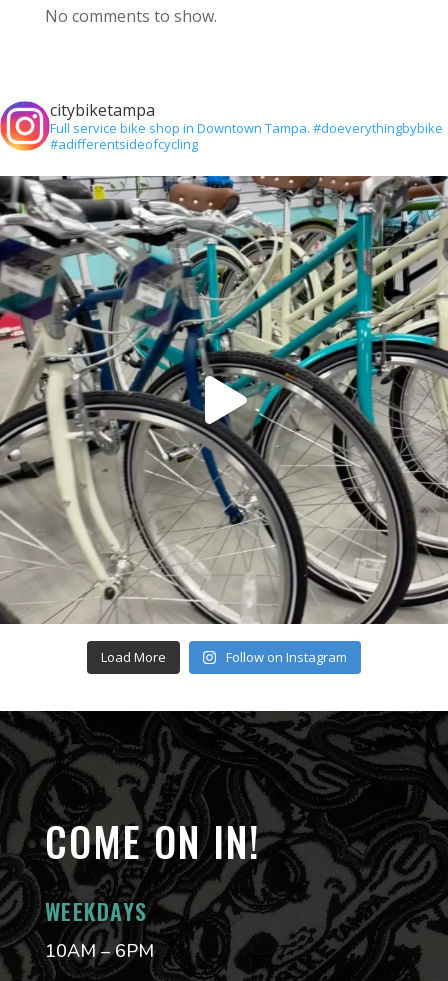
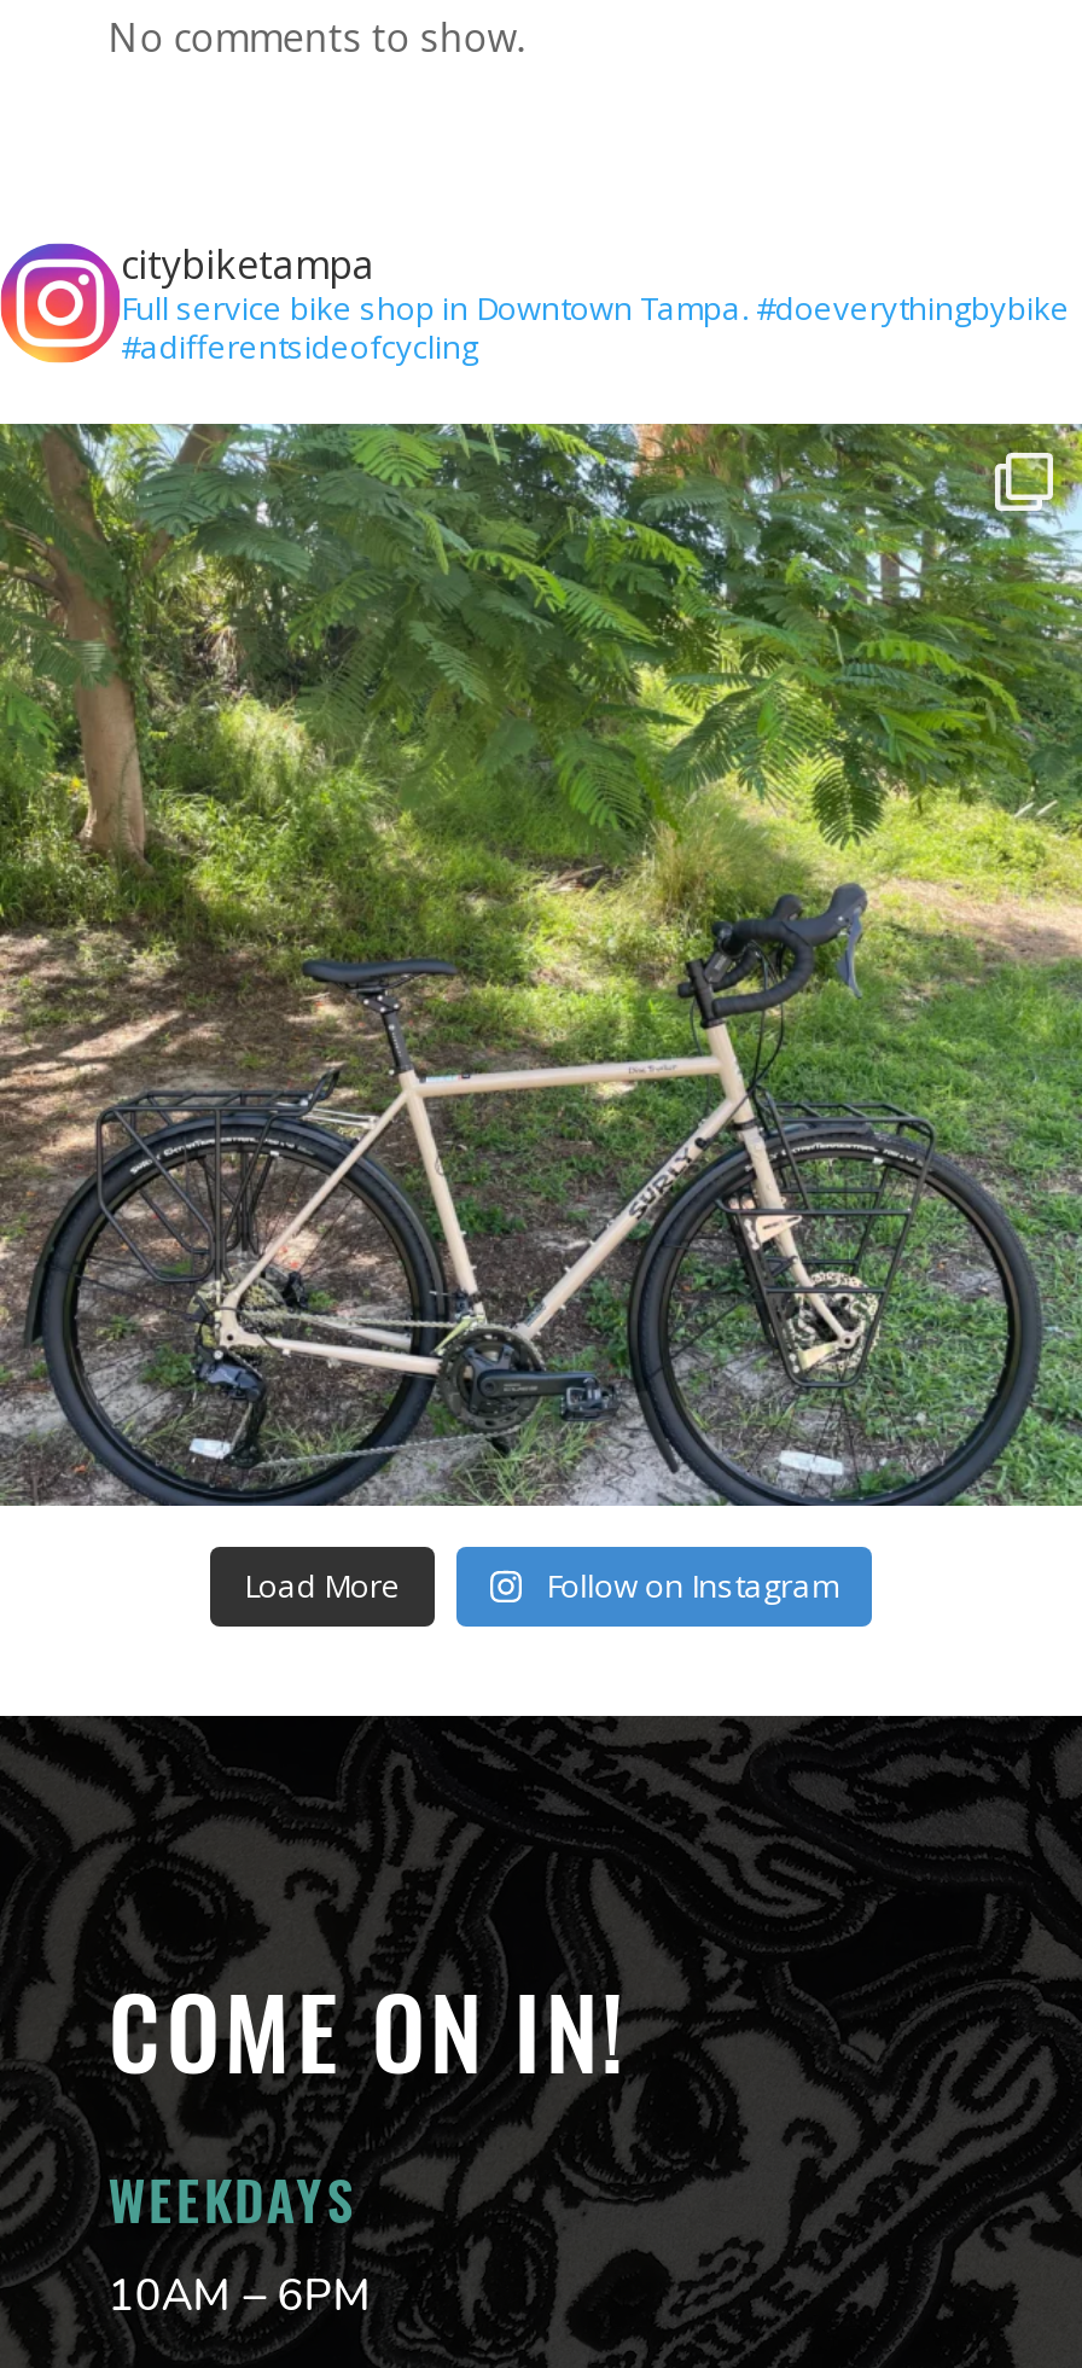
[3,175,445,624] [image] -> [7,421,1075,1506] [image]

